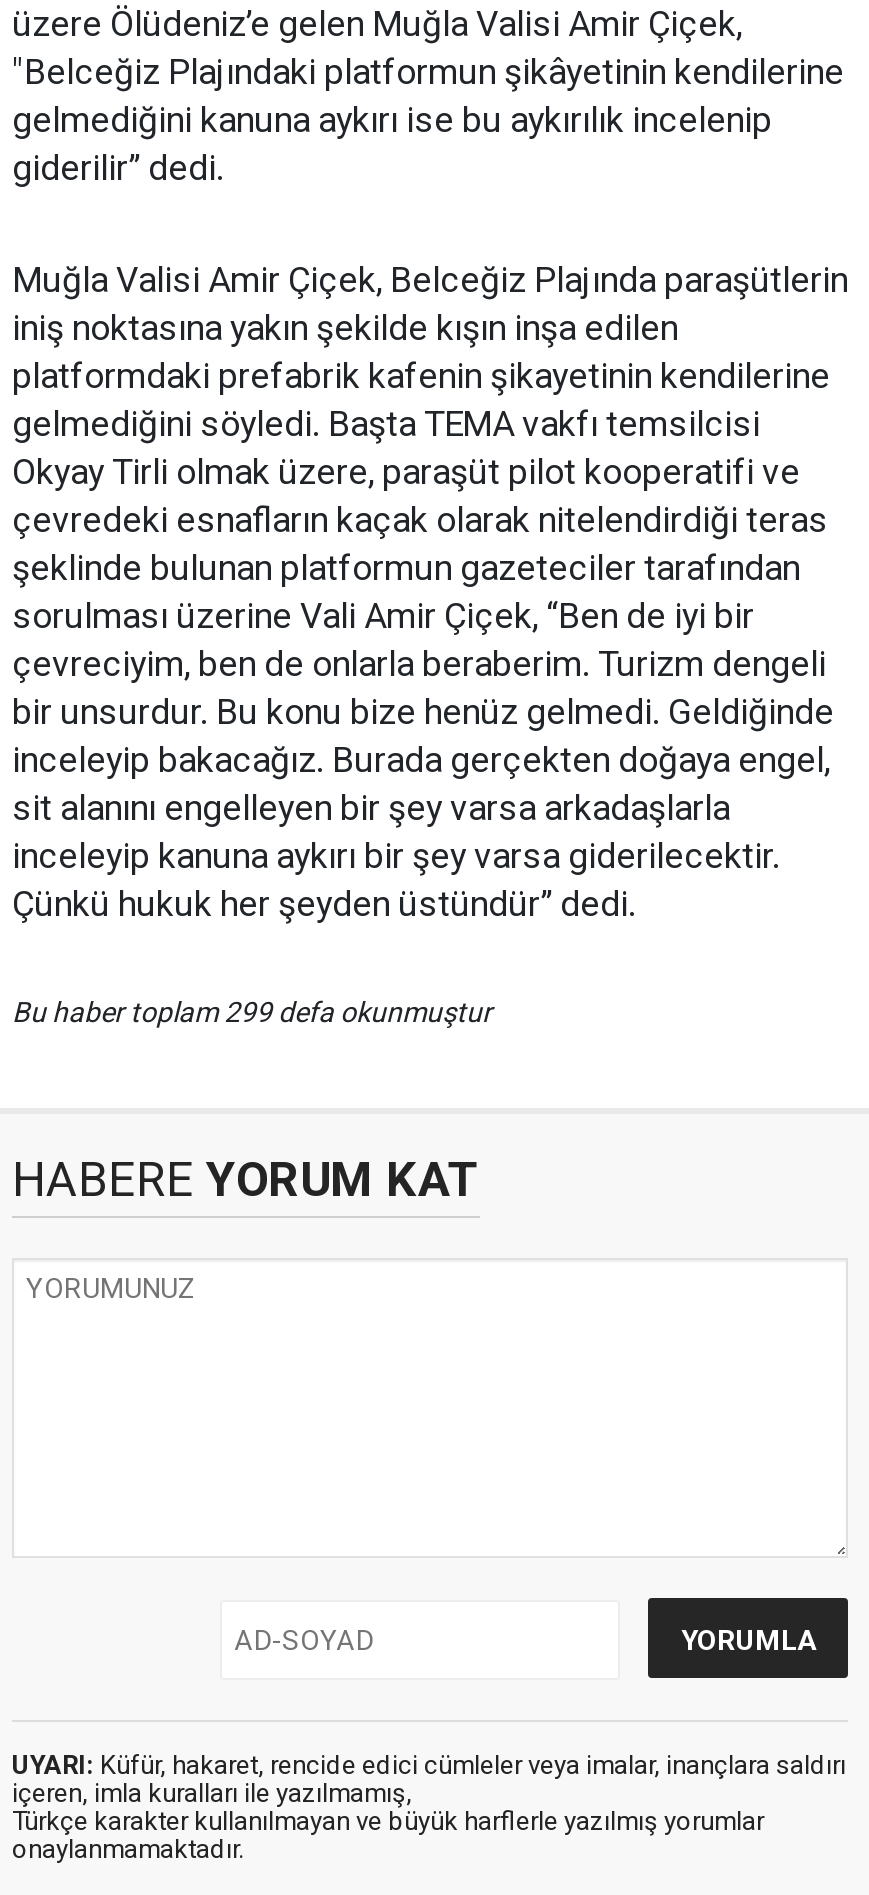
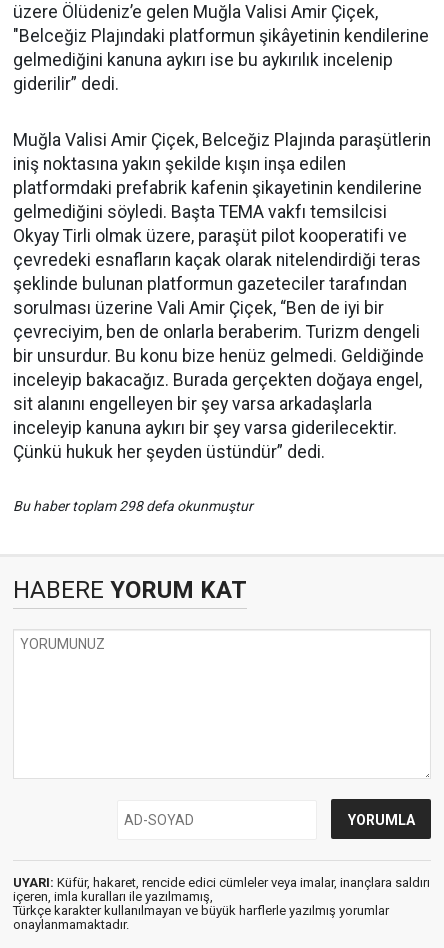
[12,996,492,1028] Bu haber toplam 299 defa okunmuştur -> [13,498,253,514] Bu haber toplam 298 defa okunmuştur

